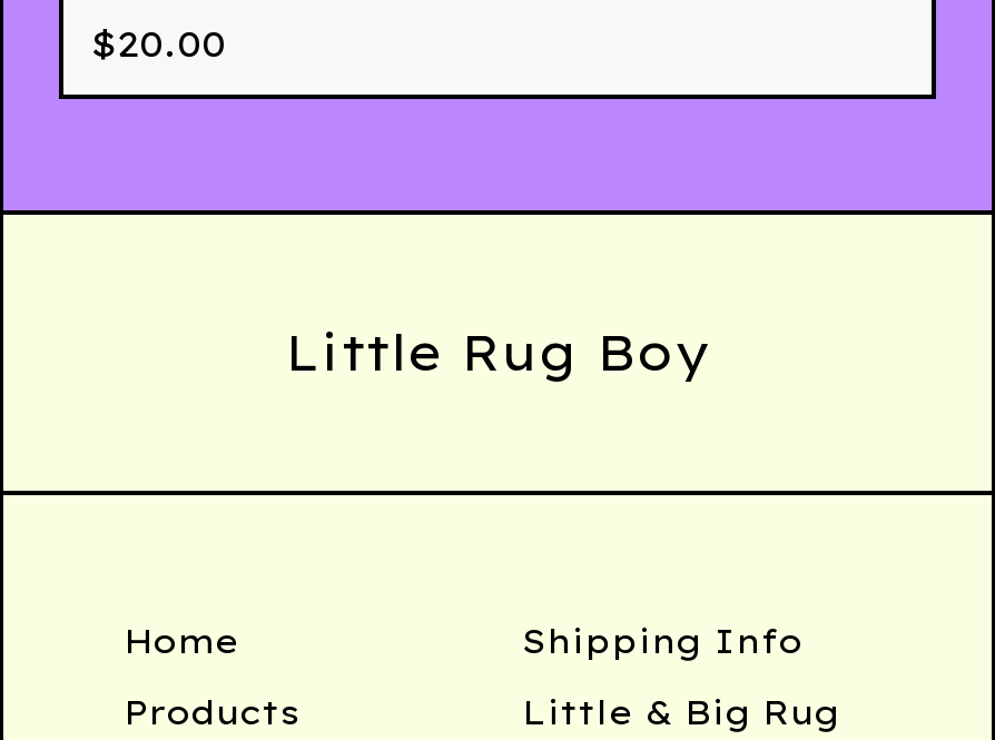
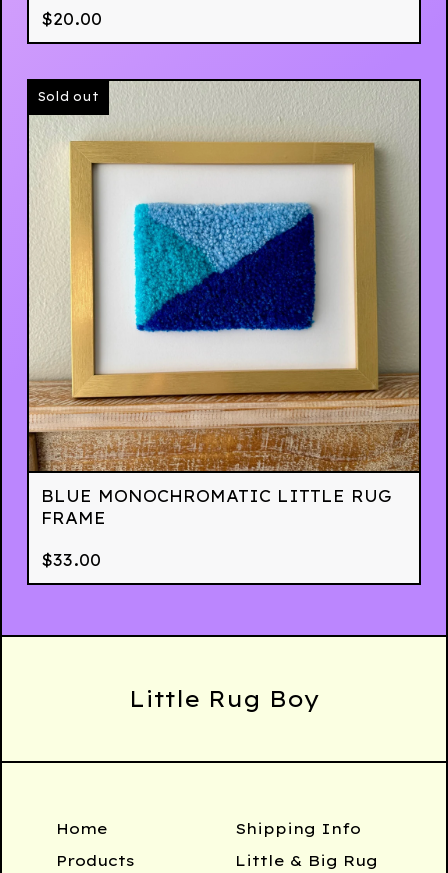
none -> [27,78,421,474] [image] | Sold out
none -> [41,486,392,570] BLUE MONOCHROMATIC LITTLE RUG | FRAME | $33.00

